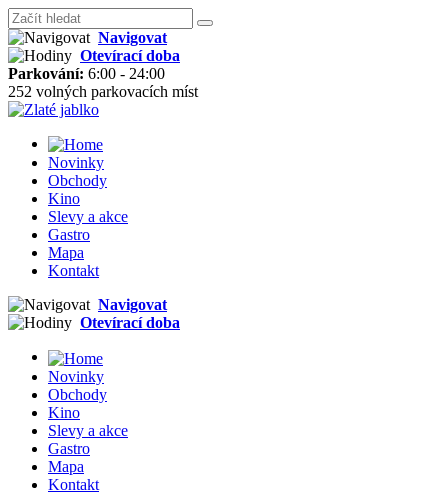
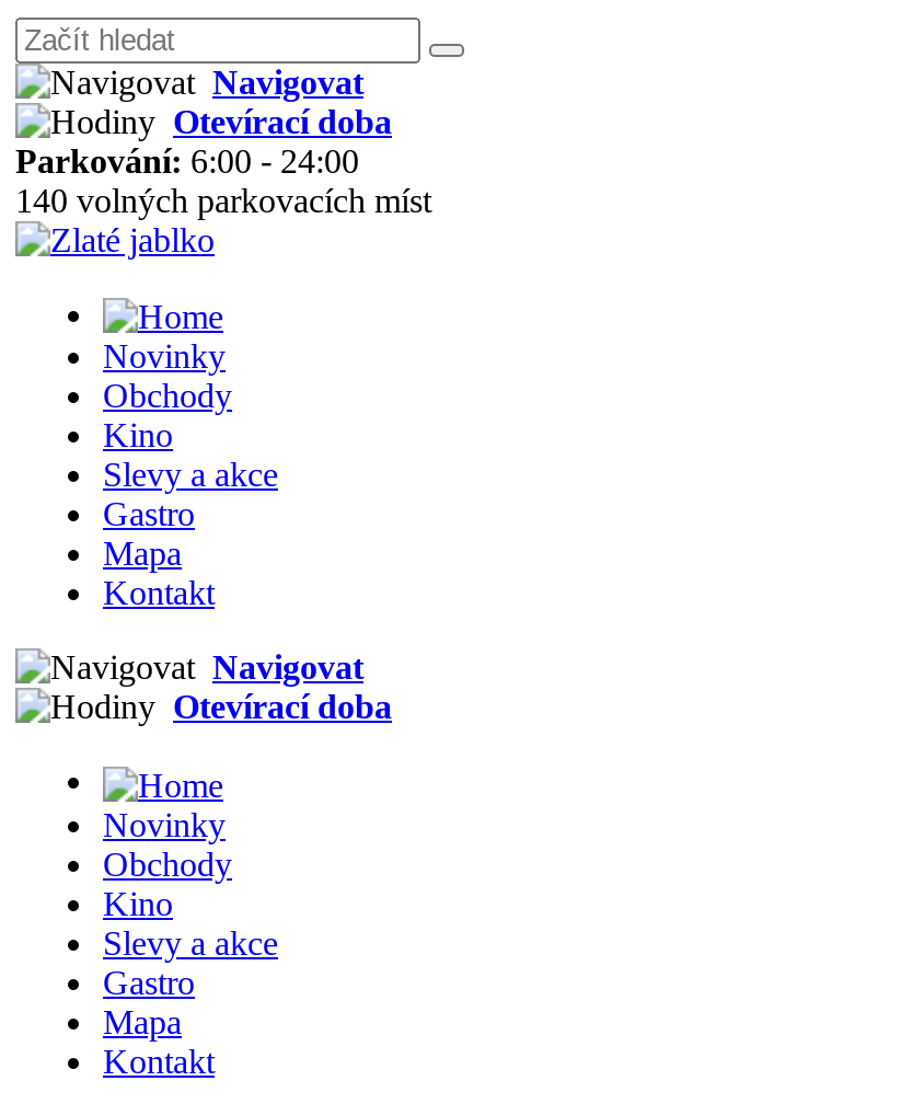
[8,83,198,100] 252 volných parkovacích míst -> [15,182,431,219] 140 volných parkovacích míst

